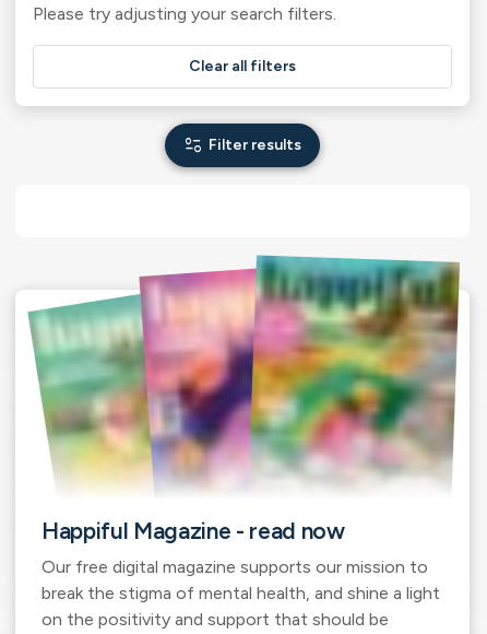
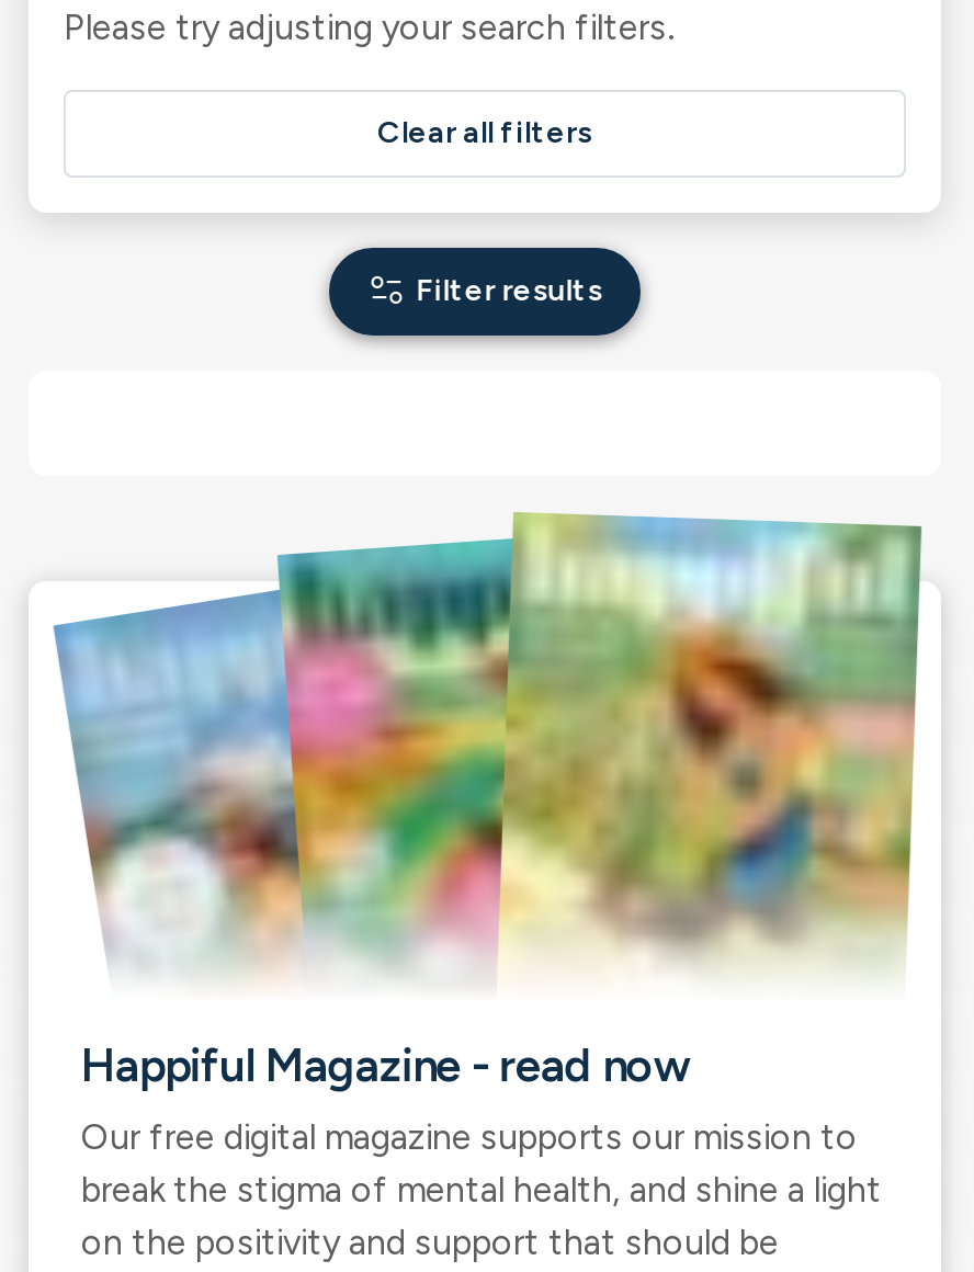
[28,255,460,484] [image] -> [55,511,919,969] [image]

